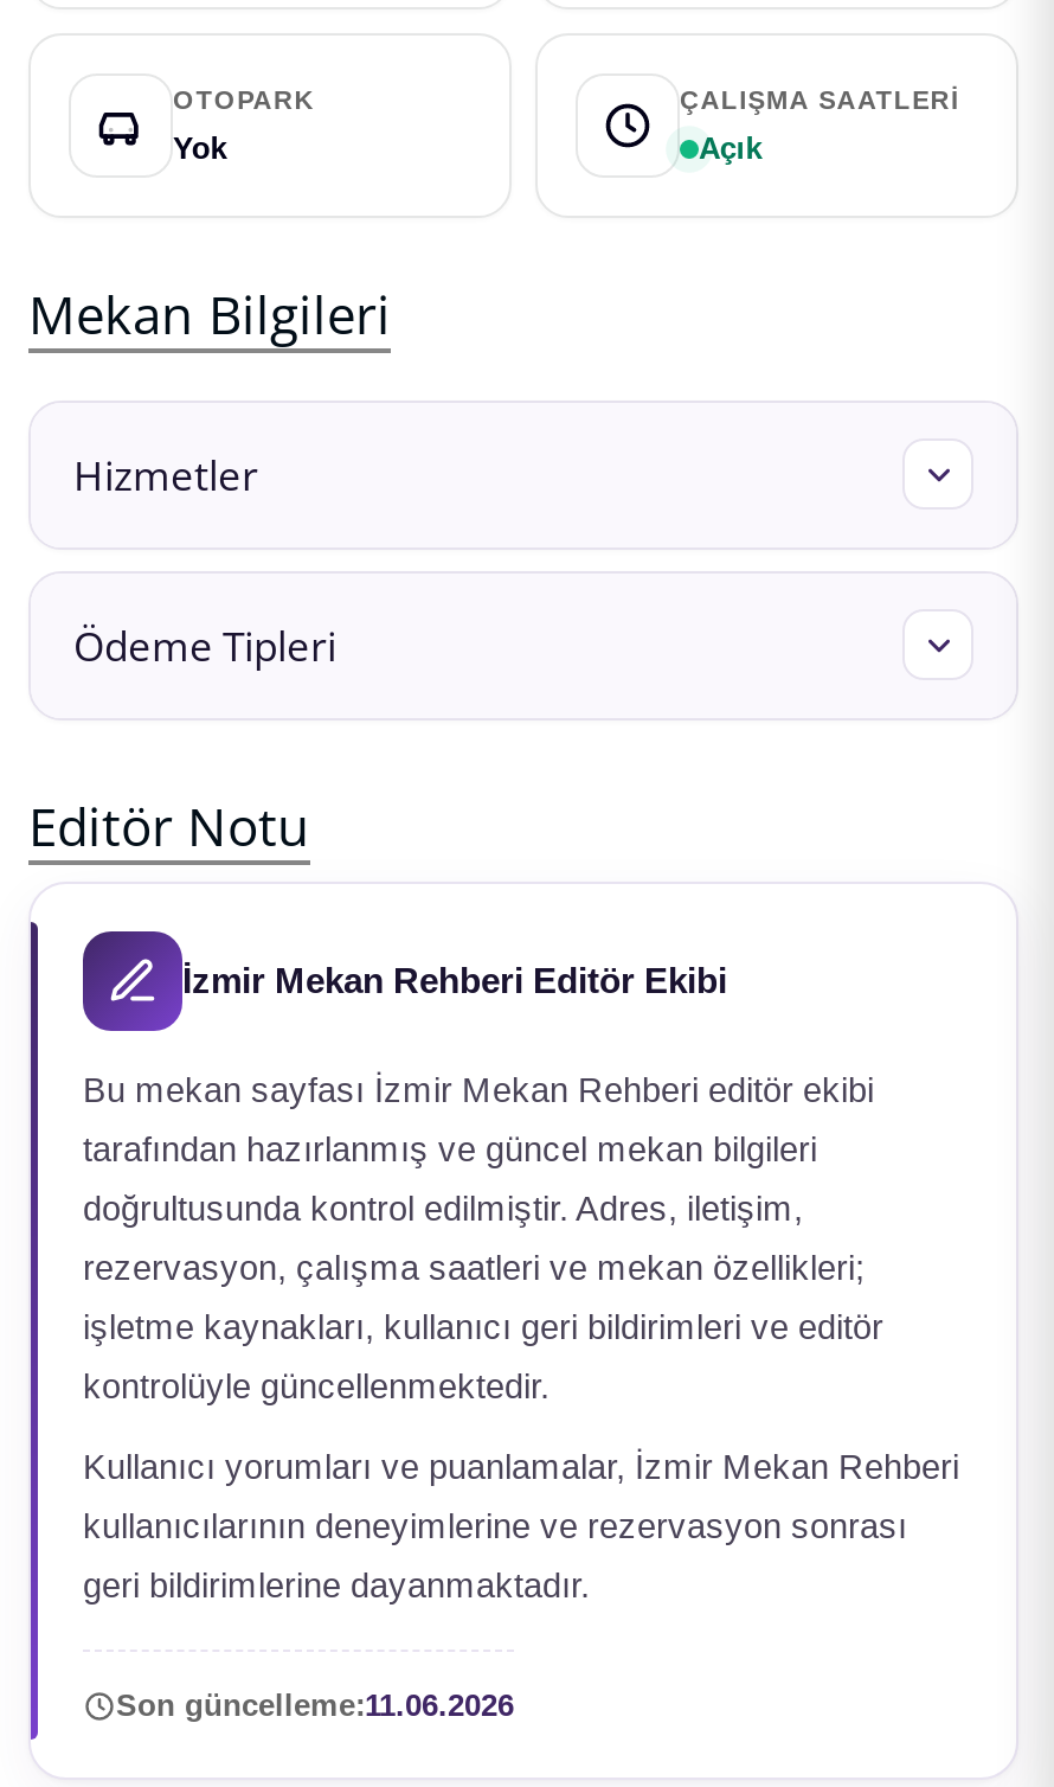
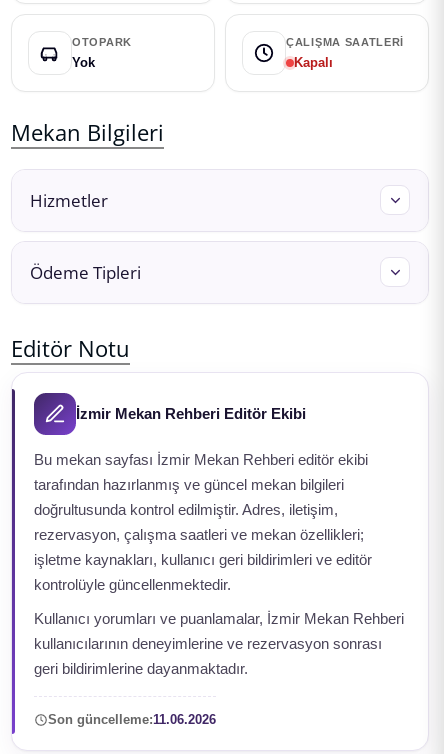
[699,130,762,165] Açık -> [294,55,332,70] Kapalı

